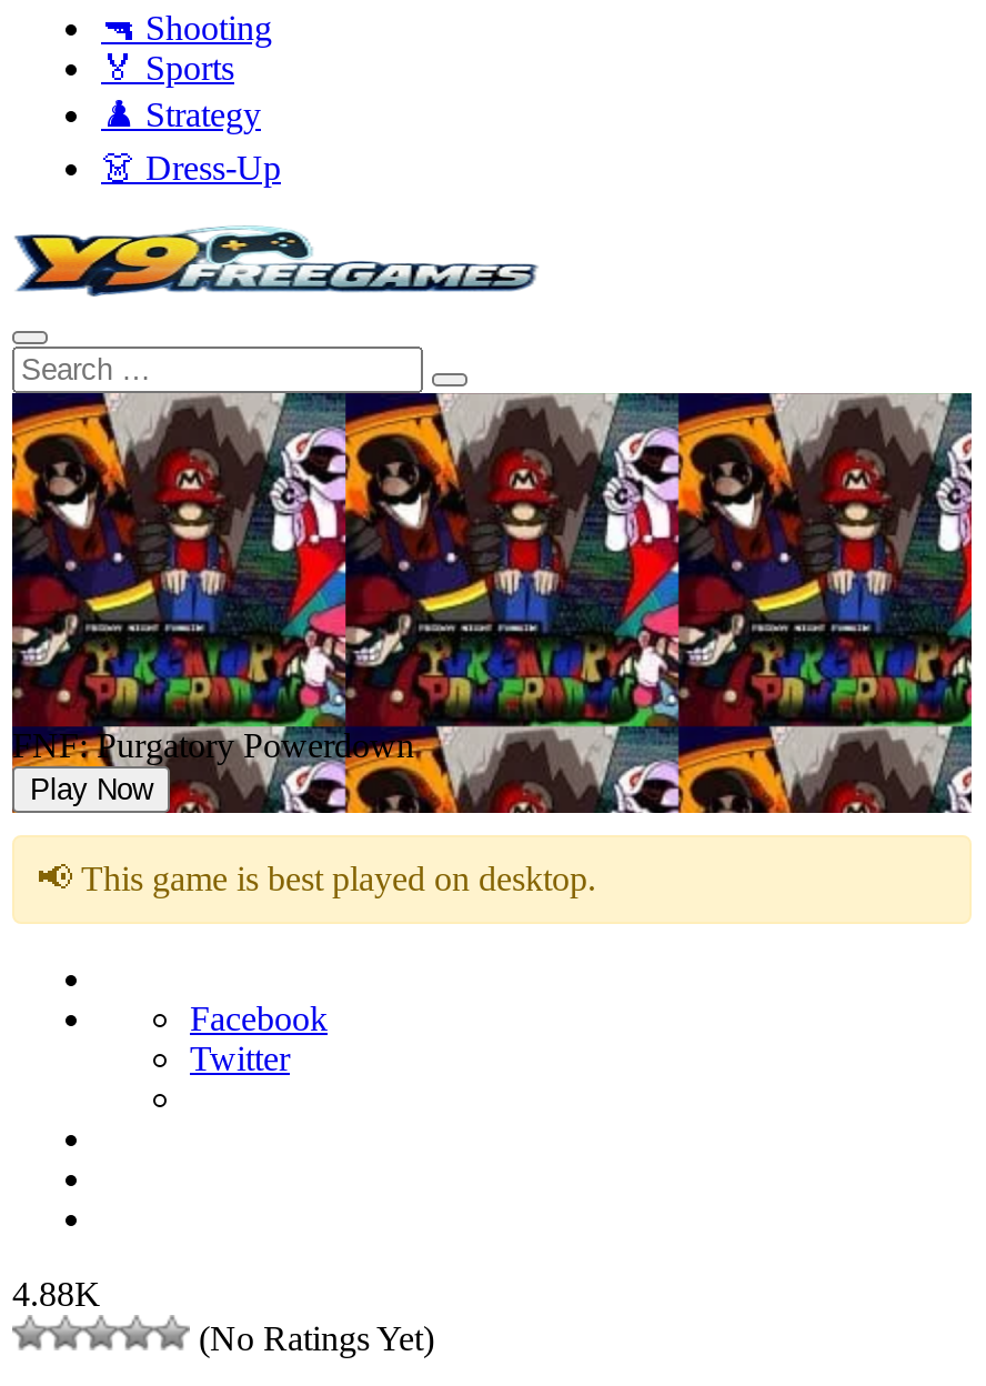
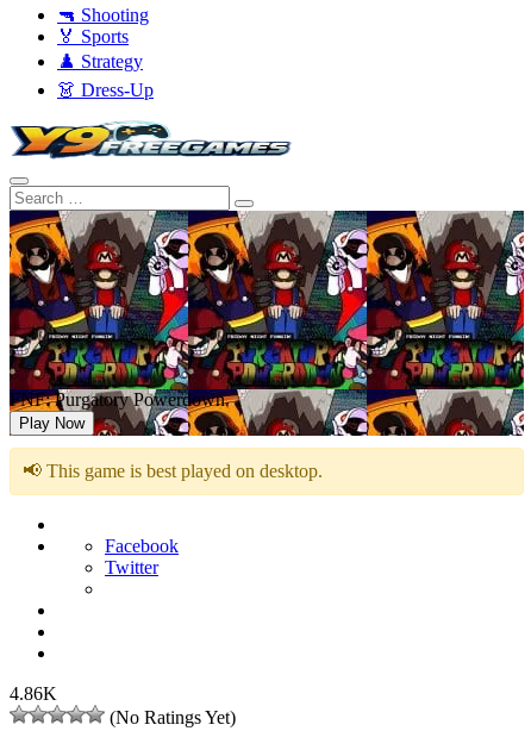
[12,1275,101,1313] 4.88K -> [10,683,57,704] 4.86K

